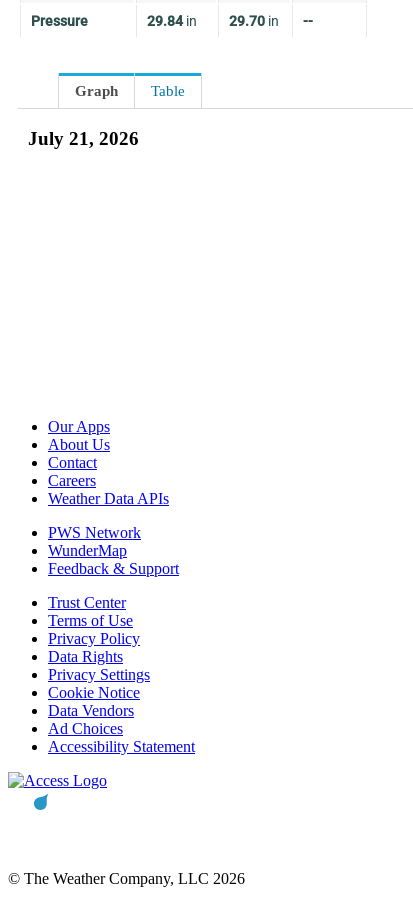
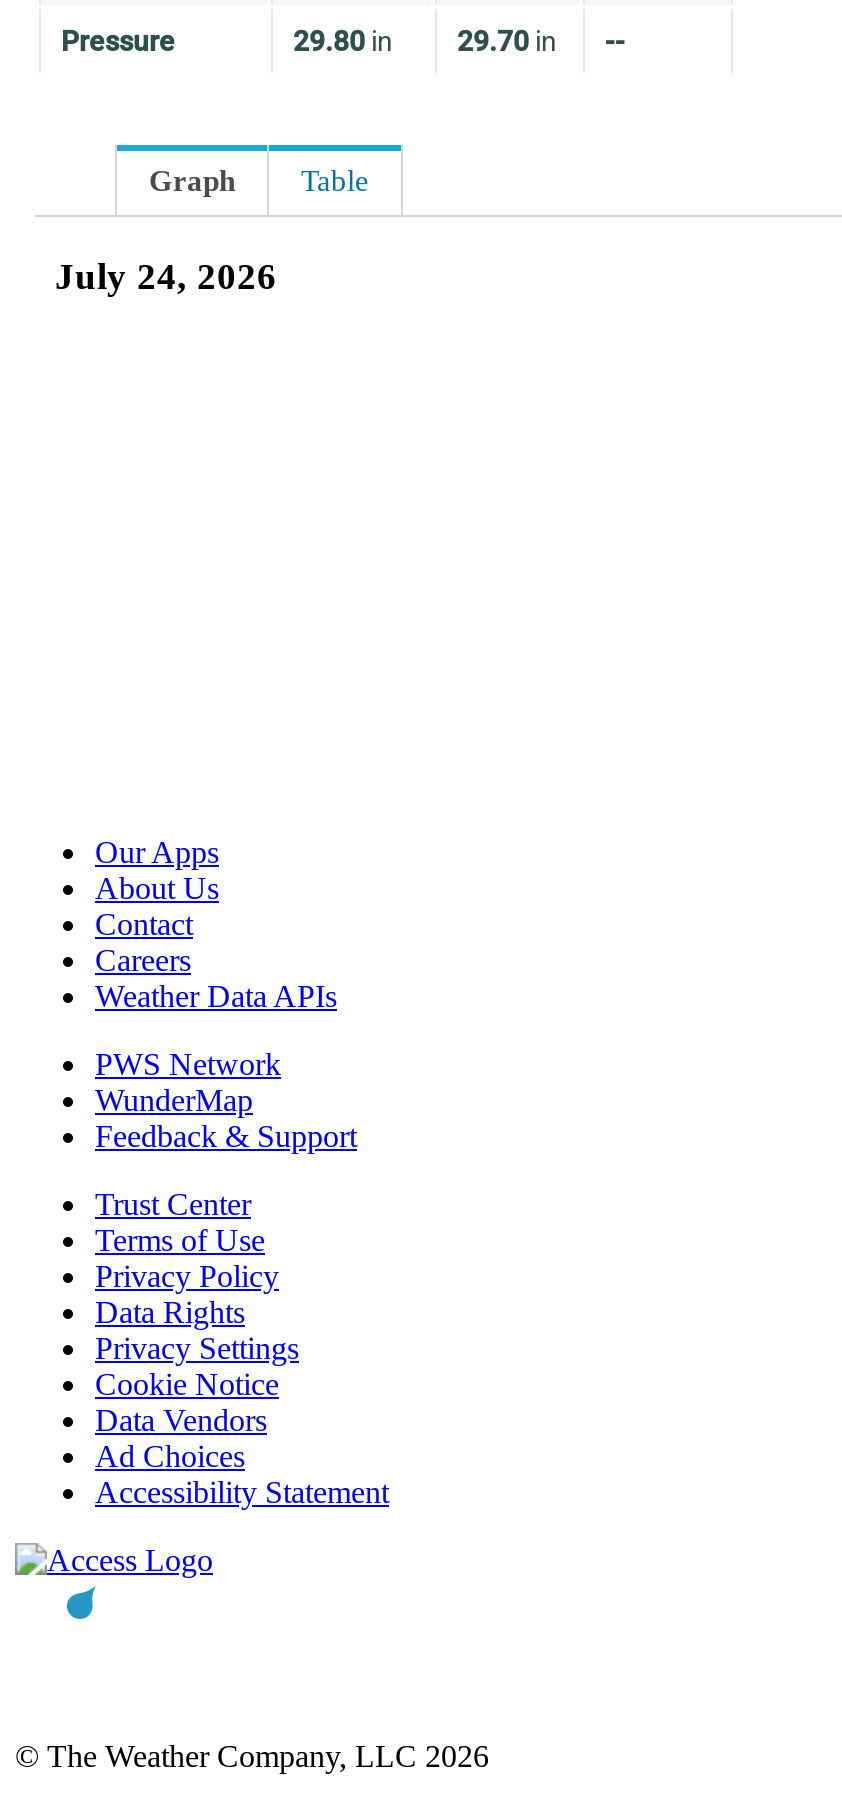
[147,13,197,29] 29.84 in -> [293,25,393,57] 29.80 in
[28,128,139,149] July 21, 2026 -> [55,255,277,297] July 24, 2026

